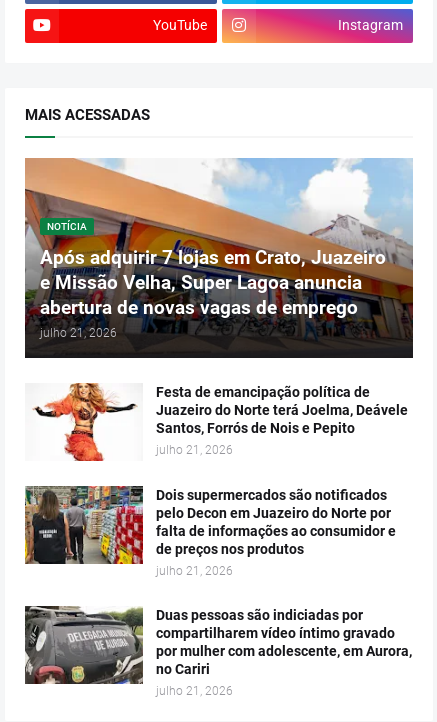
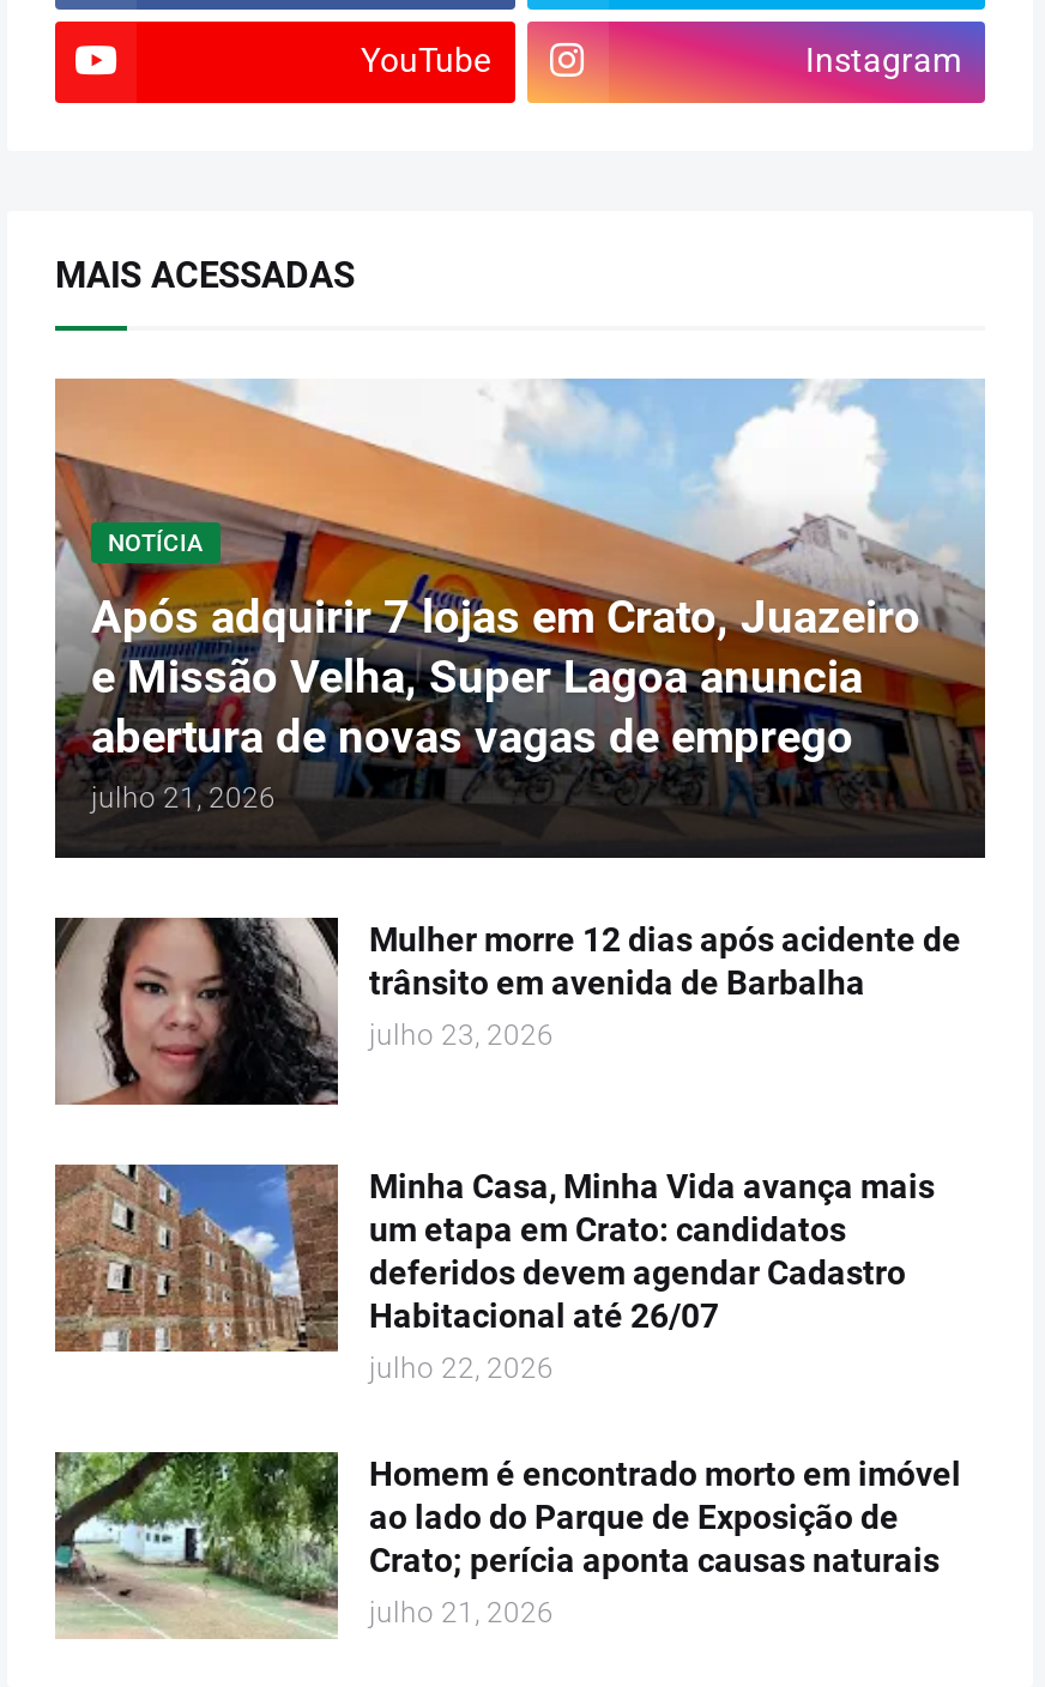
[25,382,408,462] [image] | Festa de emancipação política de | Juazeiro do Norte terá Joelma, Deávele | Santos, Forrós de Nois e Pepito | julho 21, 2026 -> [53,915,961,1107] [image] | Mulher morre 12 dias após acidente de | trânsito em avenida de Barbalha | julho 23, 2026
[25,485,396,578] [image] | Dois supermercados são notificados | pelo Decon em Juazeiro do Norte por | falta de informações ao consumidor e | de preços nos produtos | julho 21, 2026 -> [55,1162,935,1385] [image] | Minha Casa, Minha Vida avança mais | um etapa em Crato: candidatos | deferidos devem agendar Cadastro | Habitacional até 26/07 | julho 22, 2026
[25,605,412,701] [image] | Duas pessoas são indiciadas por | compartilharem vídeo íntimo gravado | por mulher com adolescente, em Aurora, | no Cariri -> [55,1450,961,1639] [image] | Homem é encontrado morto em imóvel | ao lado do Parque de Exposição de | Crato; perícia aponta causas naturais

